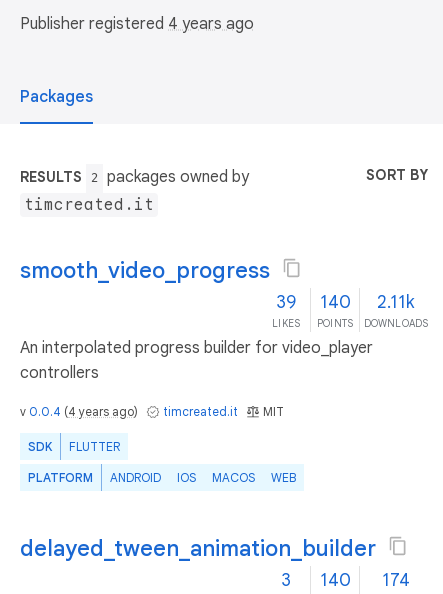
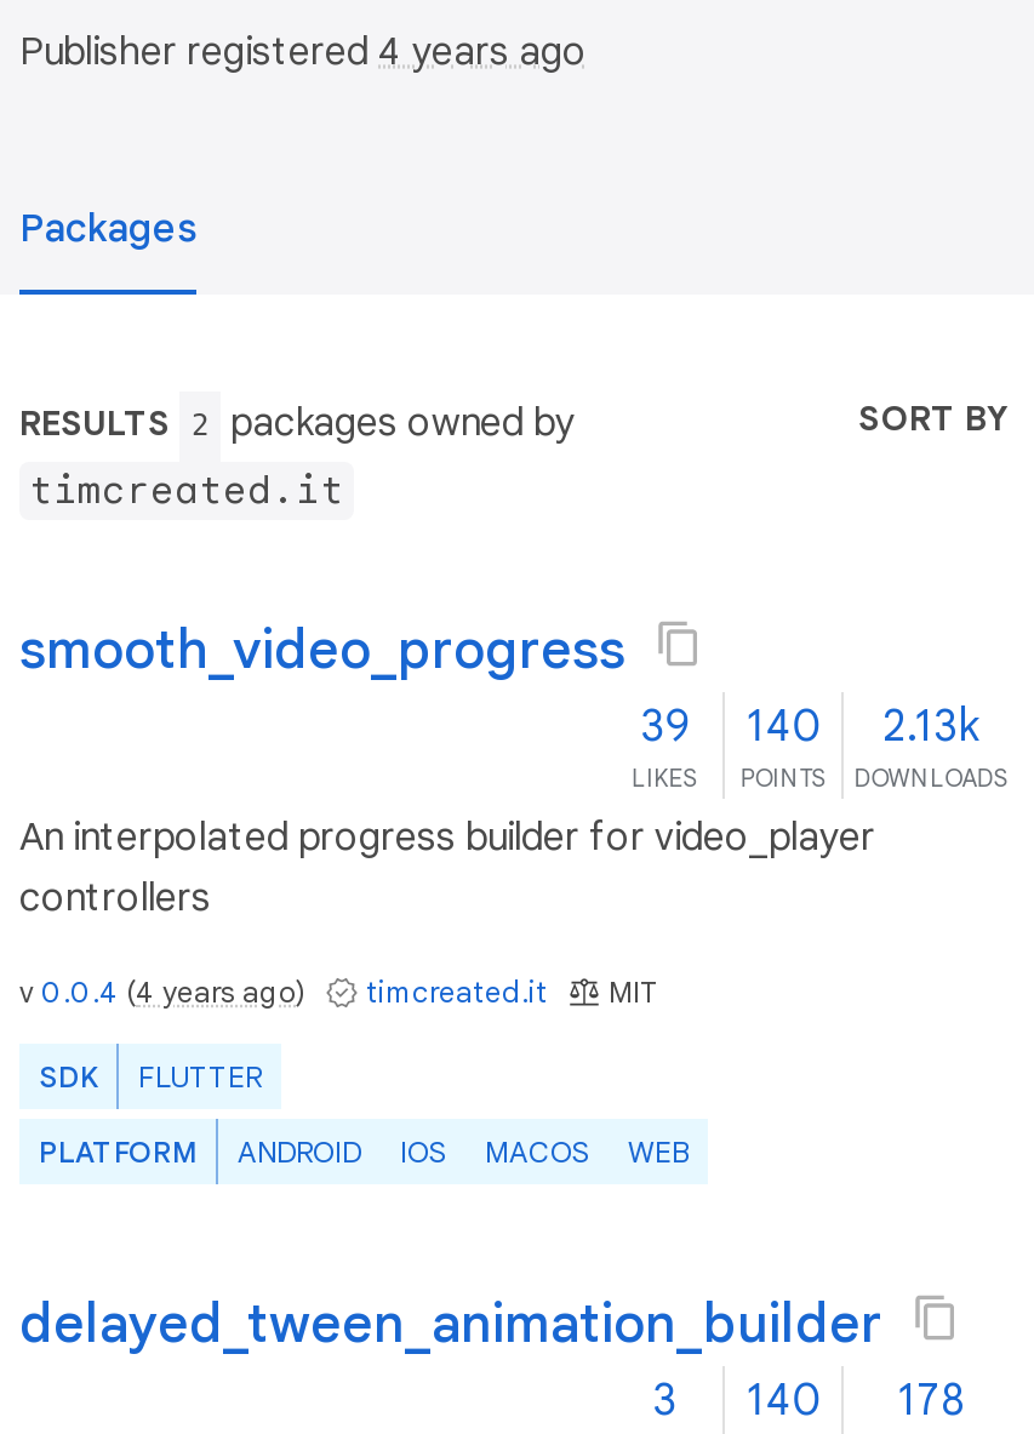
[276,291,415,313] 39 140 2.11k -> [640,699,979,753] 39 140 2.13k
[281,569,410,591] 3 140 174 -> [652,1373,965,1427] 3 140 178

